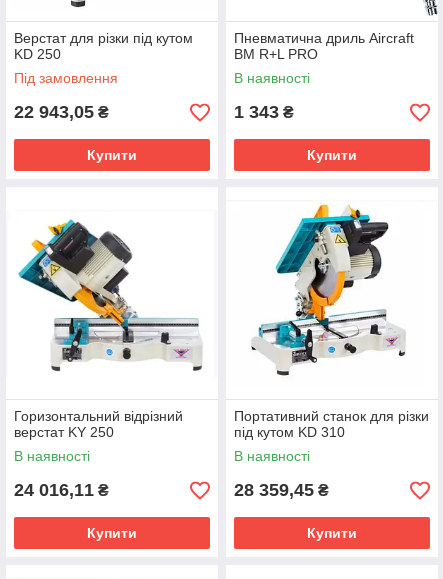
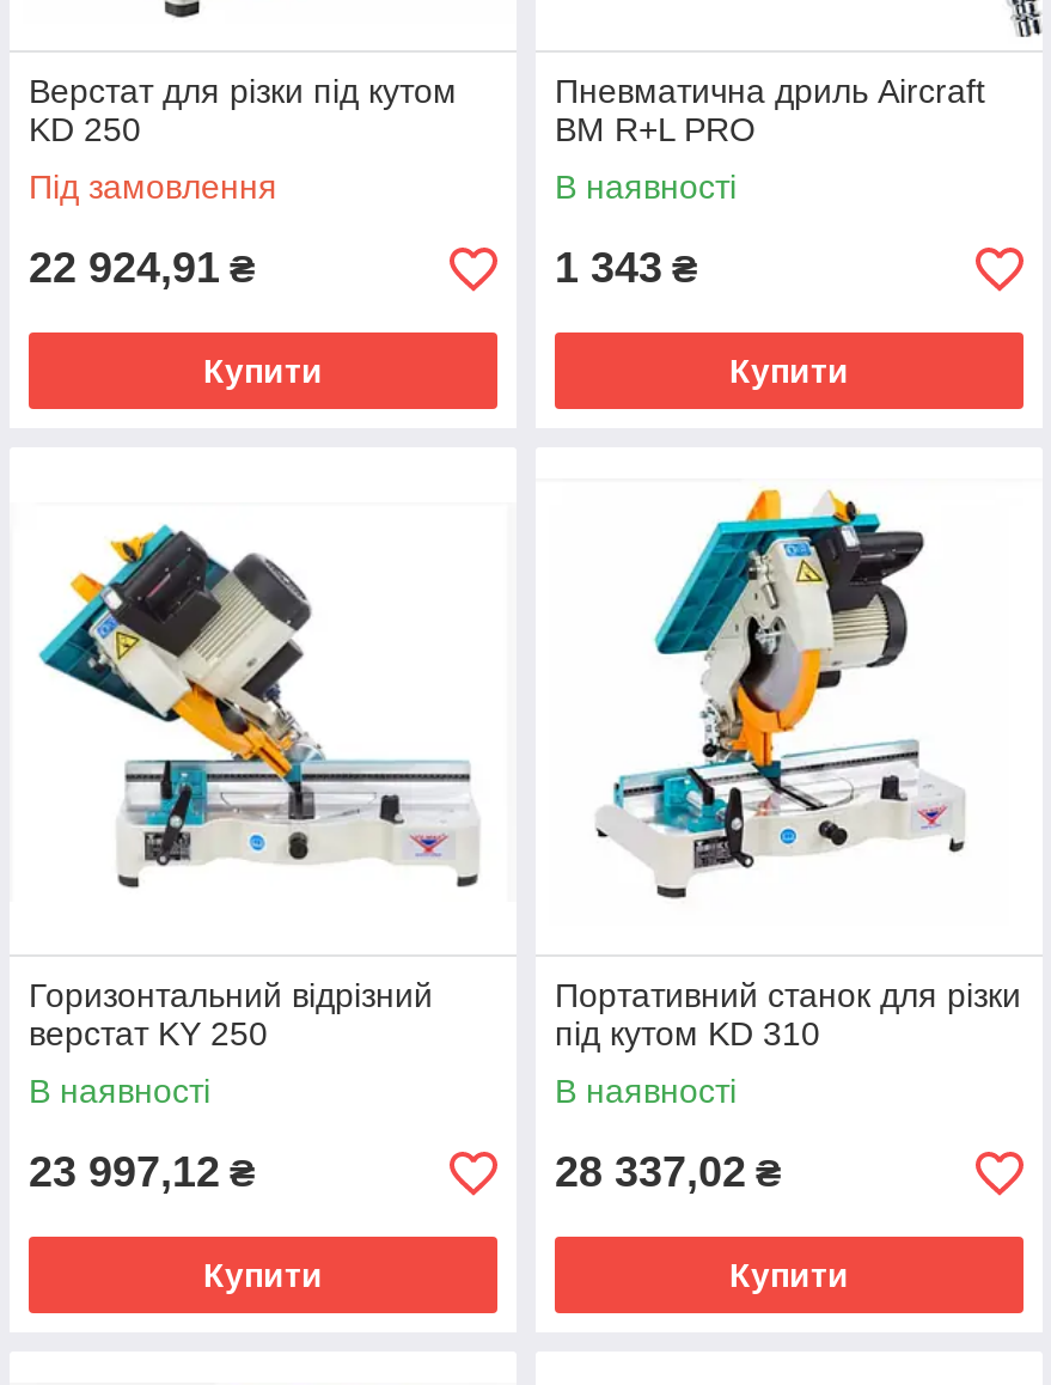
[14,102,109,122] 22 943,05 ₴ -> [29,245,256,293] 22 924,91 ₴
[14,480,109,500] 24 016,11 ₴ -> [29,1149,256,1197] 23 997,12 ₴
[234,480,329,500] 28 359,45 ₴ -> [555,1149,782,1197] 28 337,02 ₴

